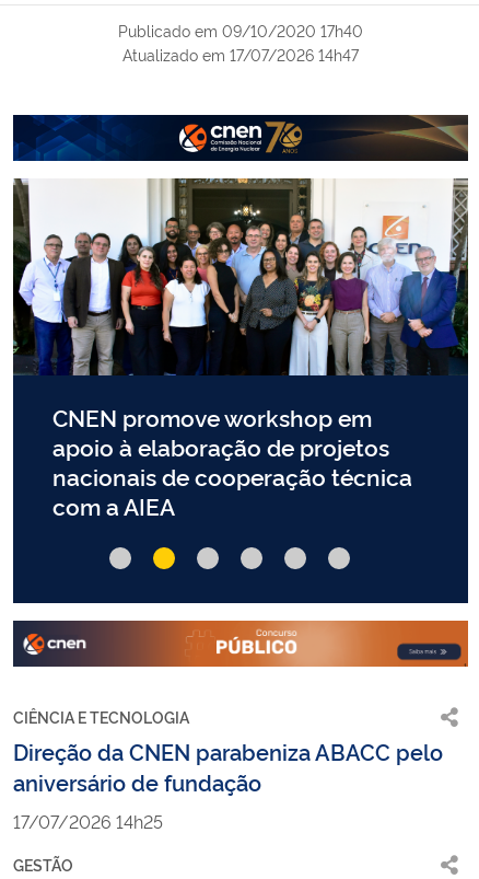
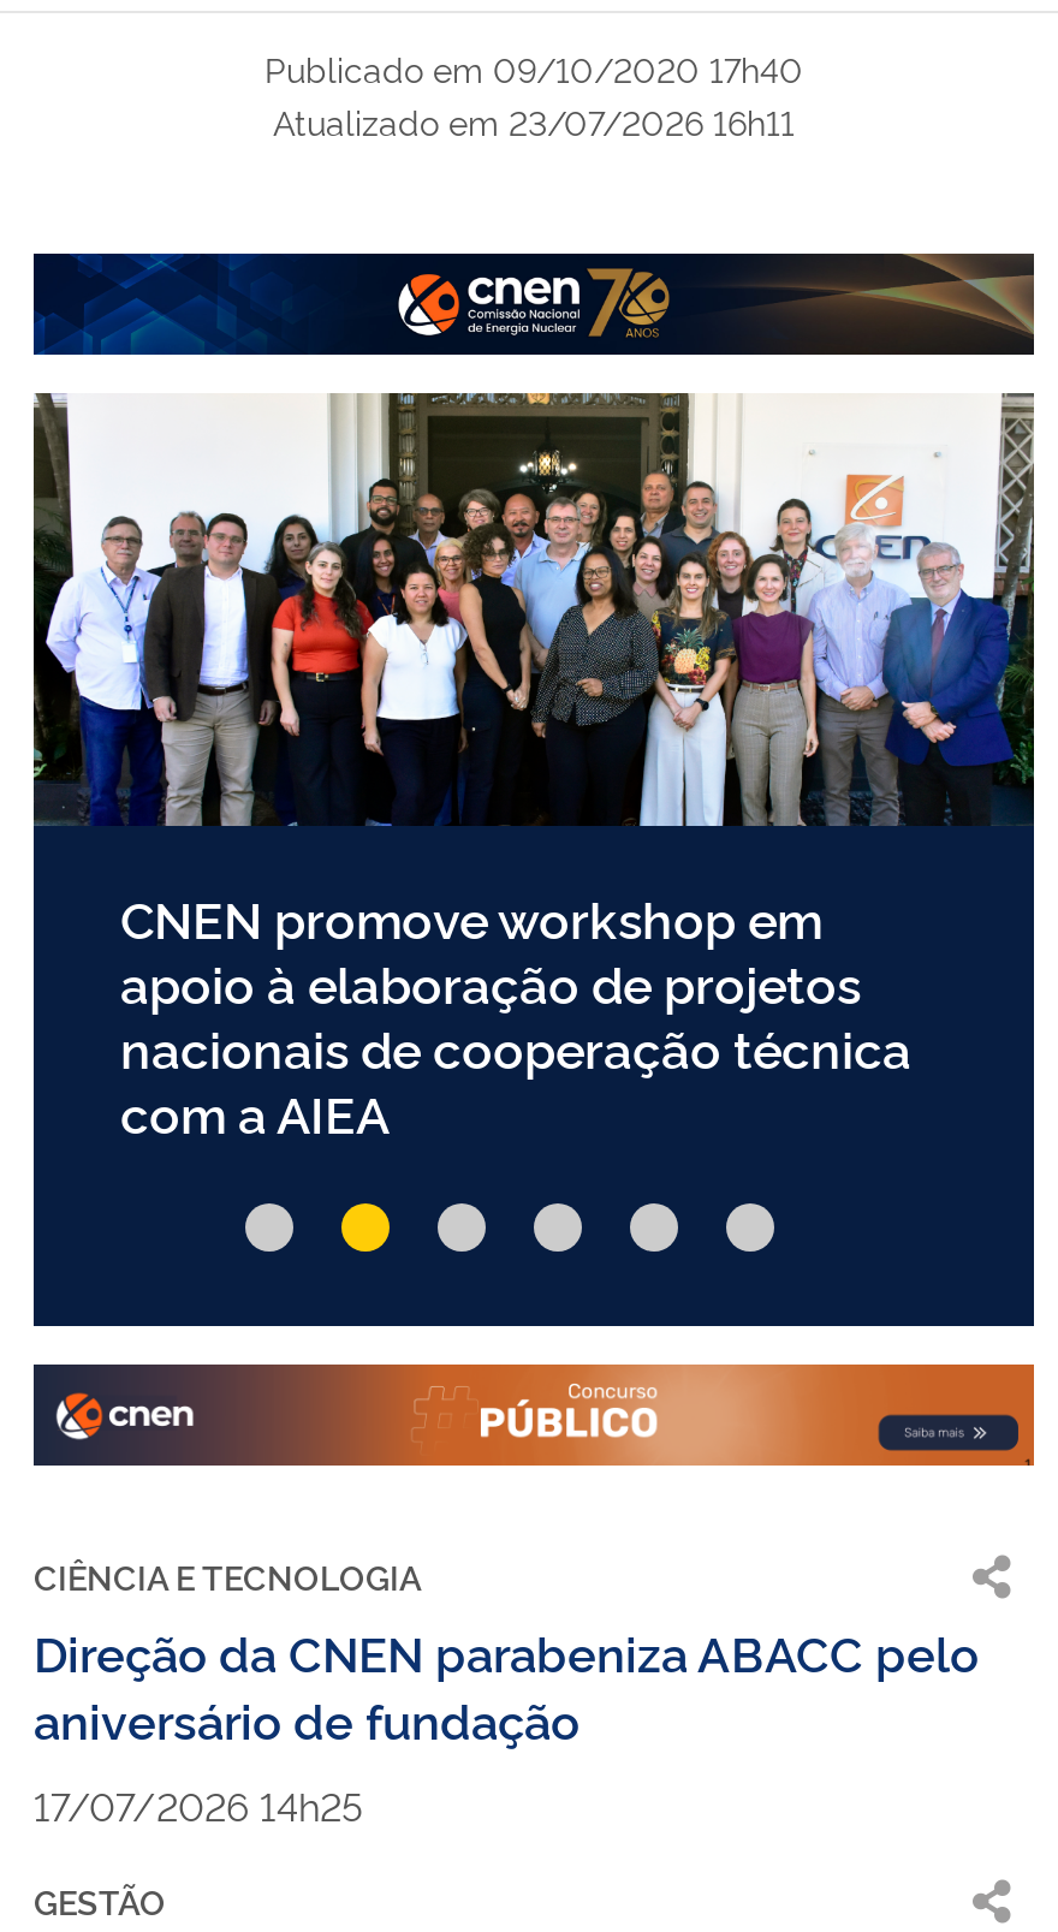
[122,44,359,64] Atualizado em 17/07/2026 14h47 -> [273,97,795,143] Atualizado em 23/07/2026 16h11

